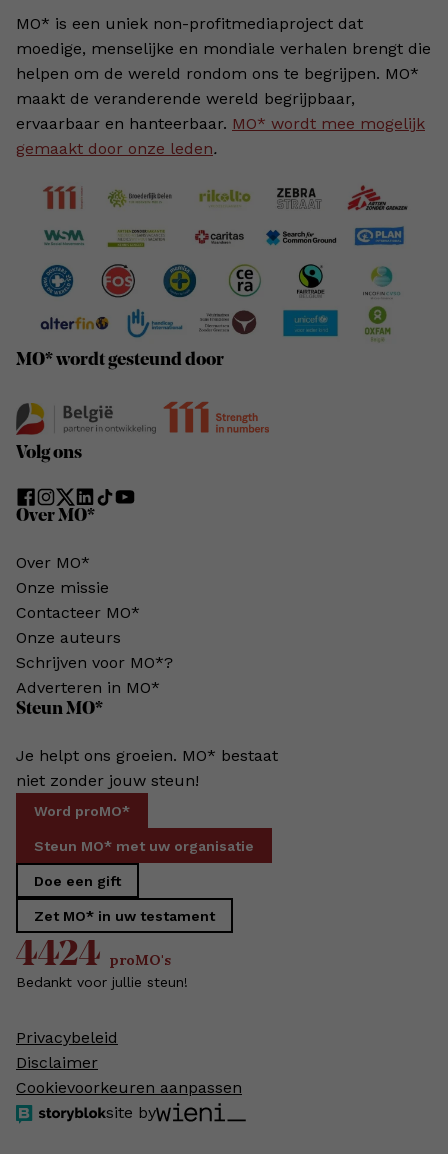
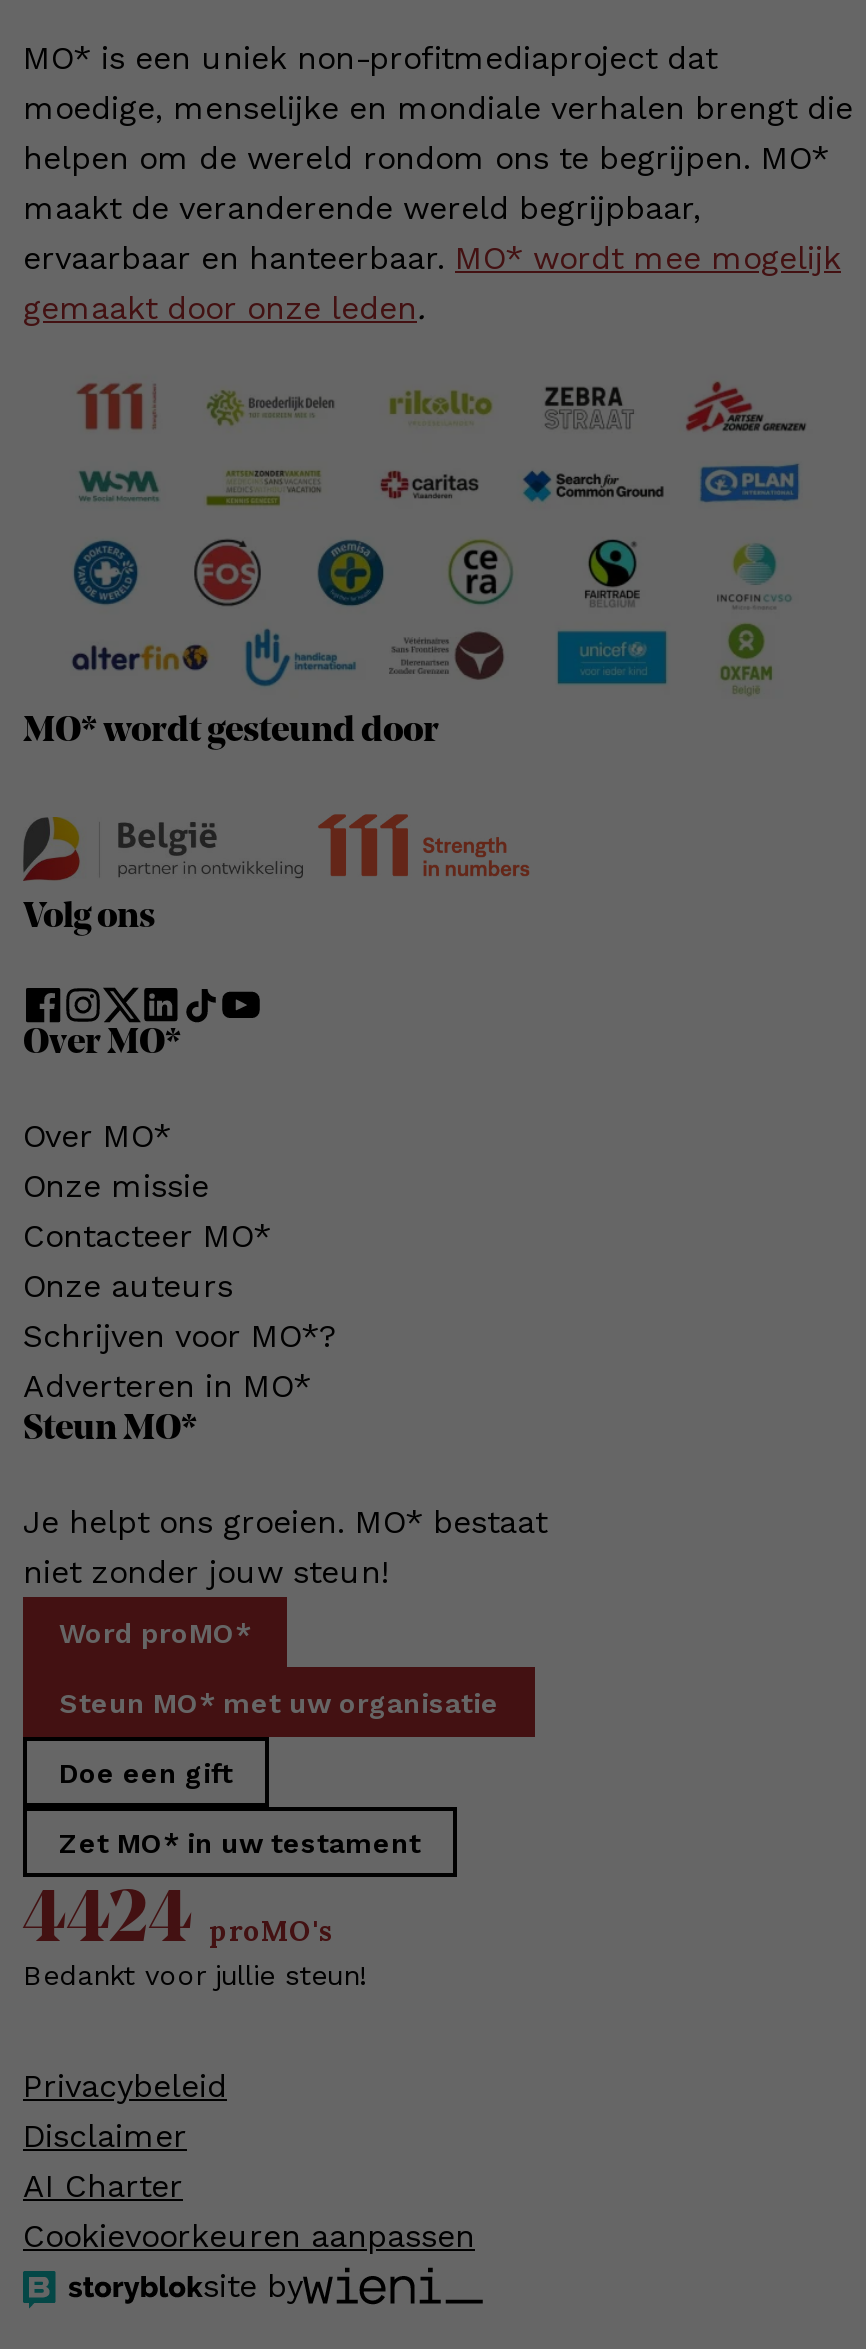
none -> [23,2167,183,2205] AI Charter

